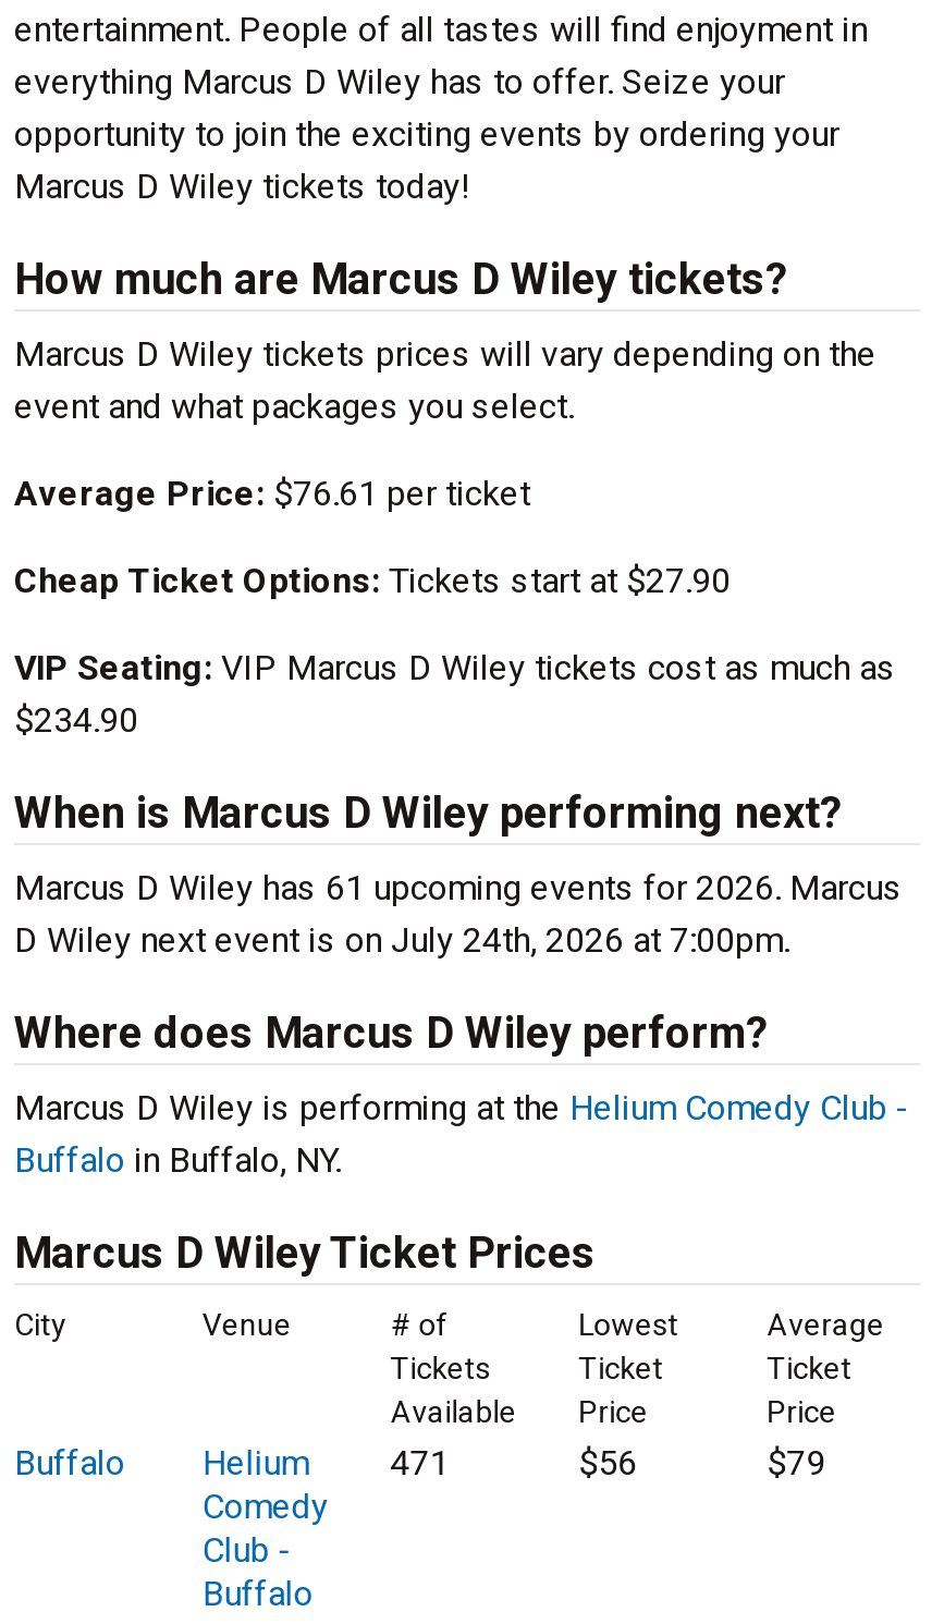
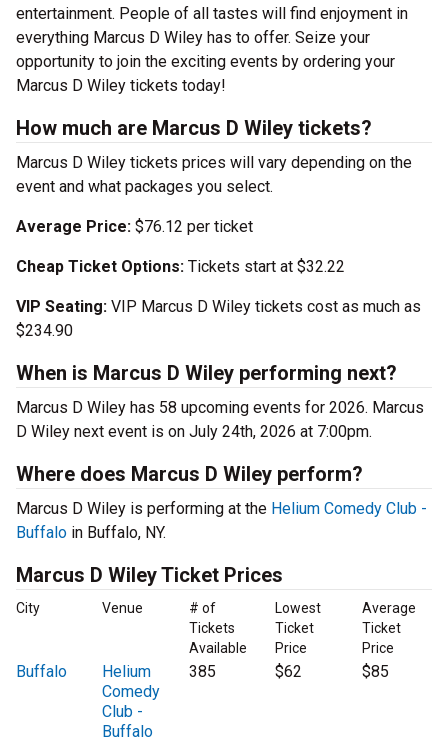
[14,473,530,514] Average Price: $76.61 per ticket -> [16,217,253,236] Average Price: $76.12 per ticket
[14,560,731,601] Cheap Ticket Options: Tickets start at $27.90 -> [16,257,345,276] Cheap Ticket Options: Tickets start at $32.22
[14,867,903,908] Marcus D Wiley has 61 upcoming events for 2026. Marcus -> [16,398,424,417] Marcus D Wiley has 58 upcoming events for 2026. Marcus
[14,1442,449,1483] Buffalo Helium 471 -> [16,662,216,681] Buffalo Helium 385
[579,1442,637,1483] $56 -> [275,662,302,681] $62
[767,1442,826,1483] $79 -> [362,662,389,681] $85

